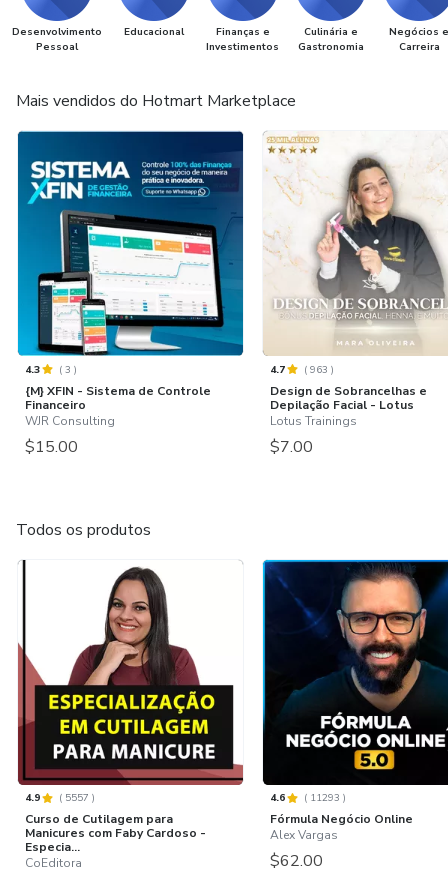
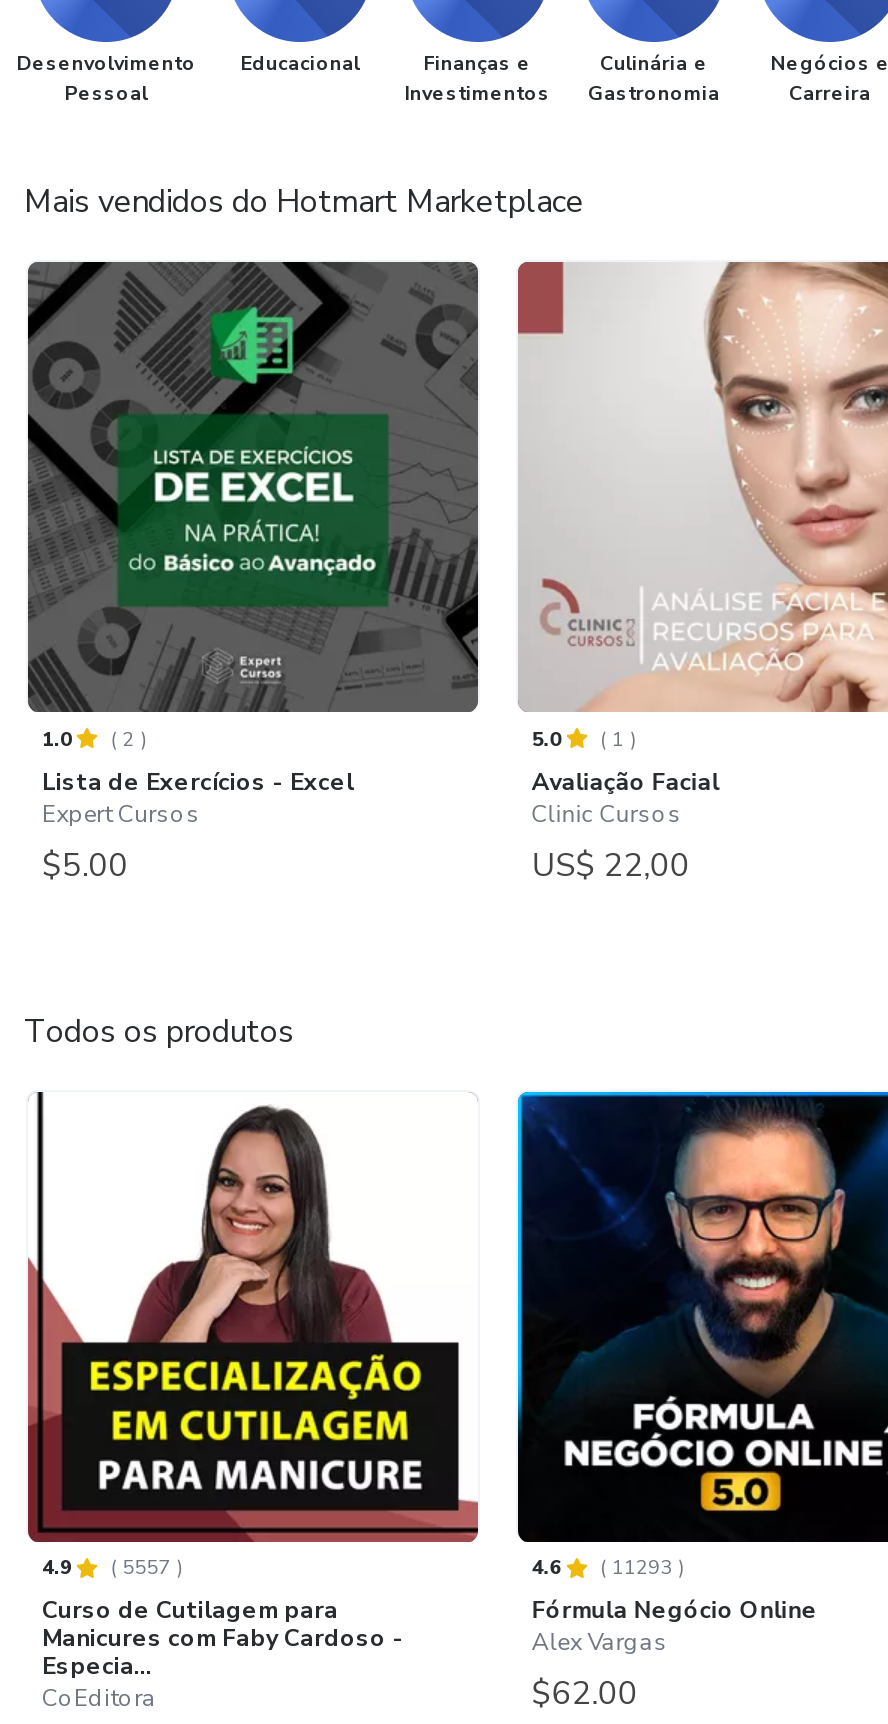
[17,130,244,458] [image] | 4.3 | (3) | {M} XFIN - Sistema de Controle | Financeiro | WJR Consulting | $15.00 -> [26,260,480,888] [image] | 1.0 | (2) | Lista de Exercícios - Excel | Expert Cursos | $5.00
[263,135,445,458] [image] | 4.7 | (963) | Design de Sobrancelhas e | Depilação Facial - Lotus | Lotus Trainings | $7.00 -> [516,260,882,888] [image] | 5.0 | (1) | Avaliação Facial | Clinic Cursos | US$ 22,00

